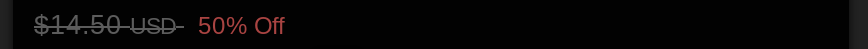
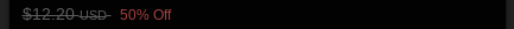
[34,10,284,40] $14.50USD 50% Off -> [22,6,170,23] $12.20USD 50% Off

